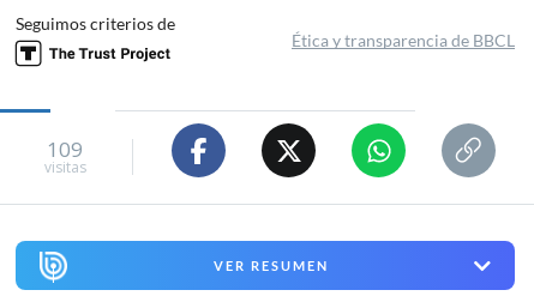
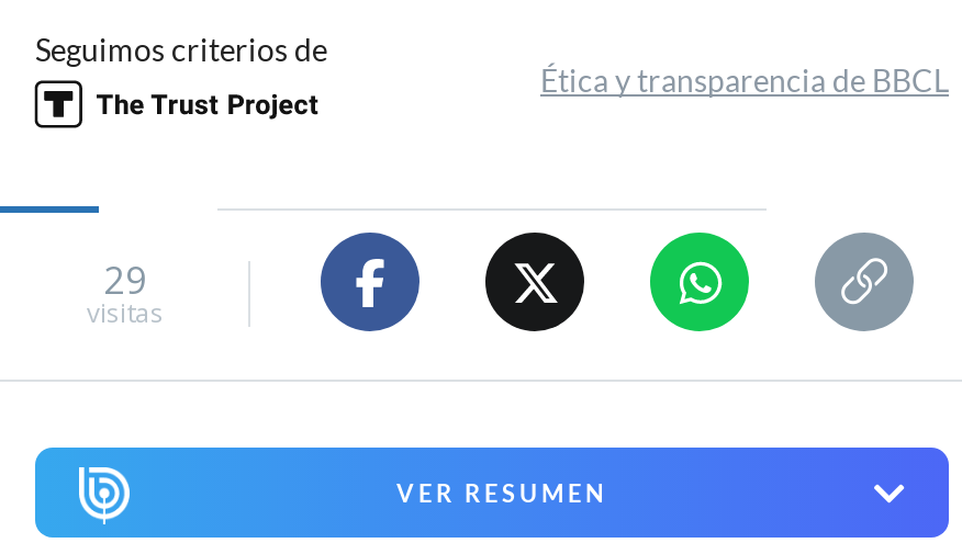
[47,135,83,163] 109 -> [103,254,147,305] 29

